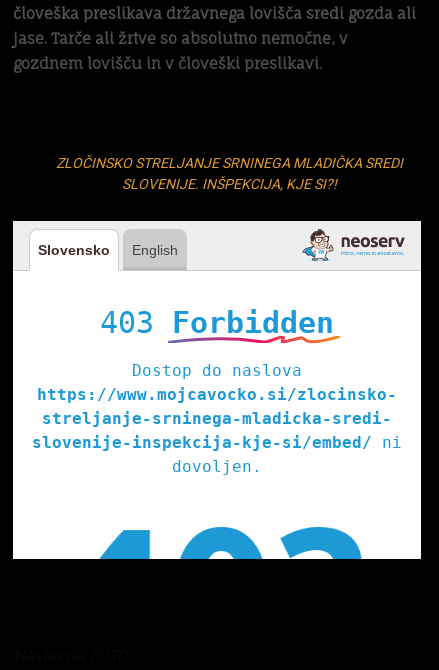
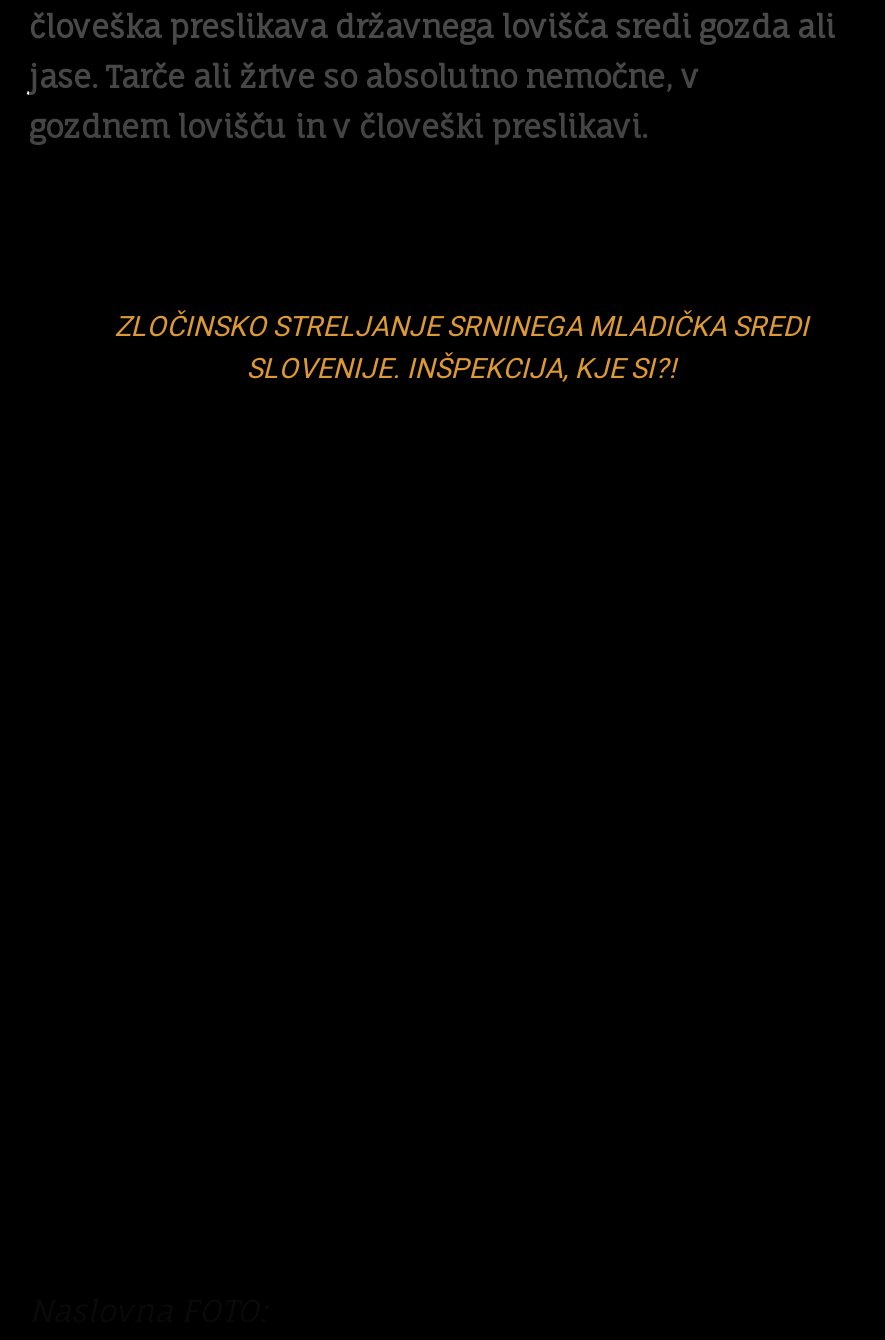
[12,220,422,560] [image] -> none

